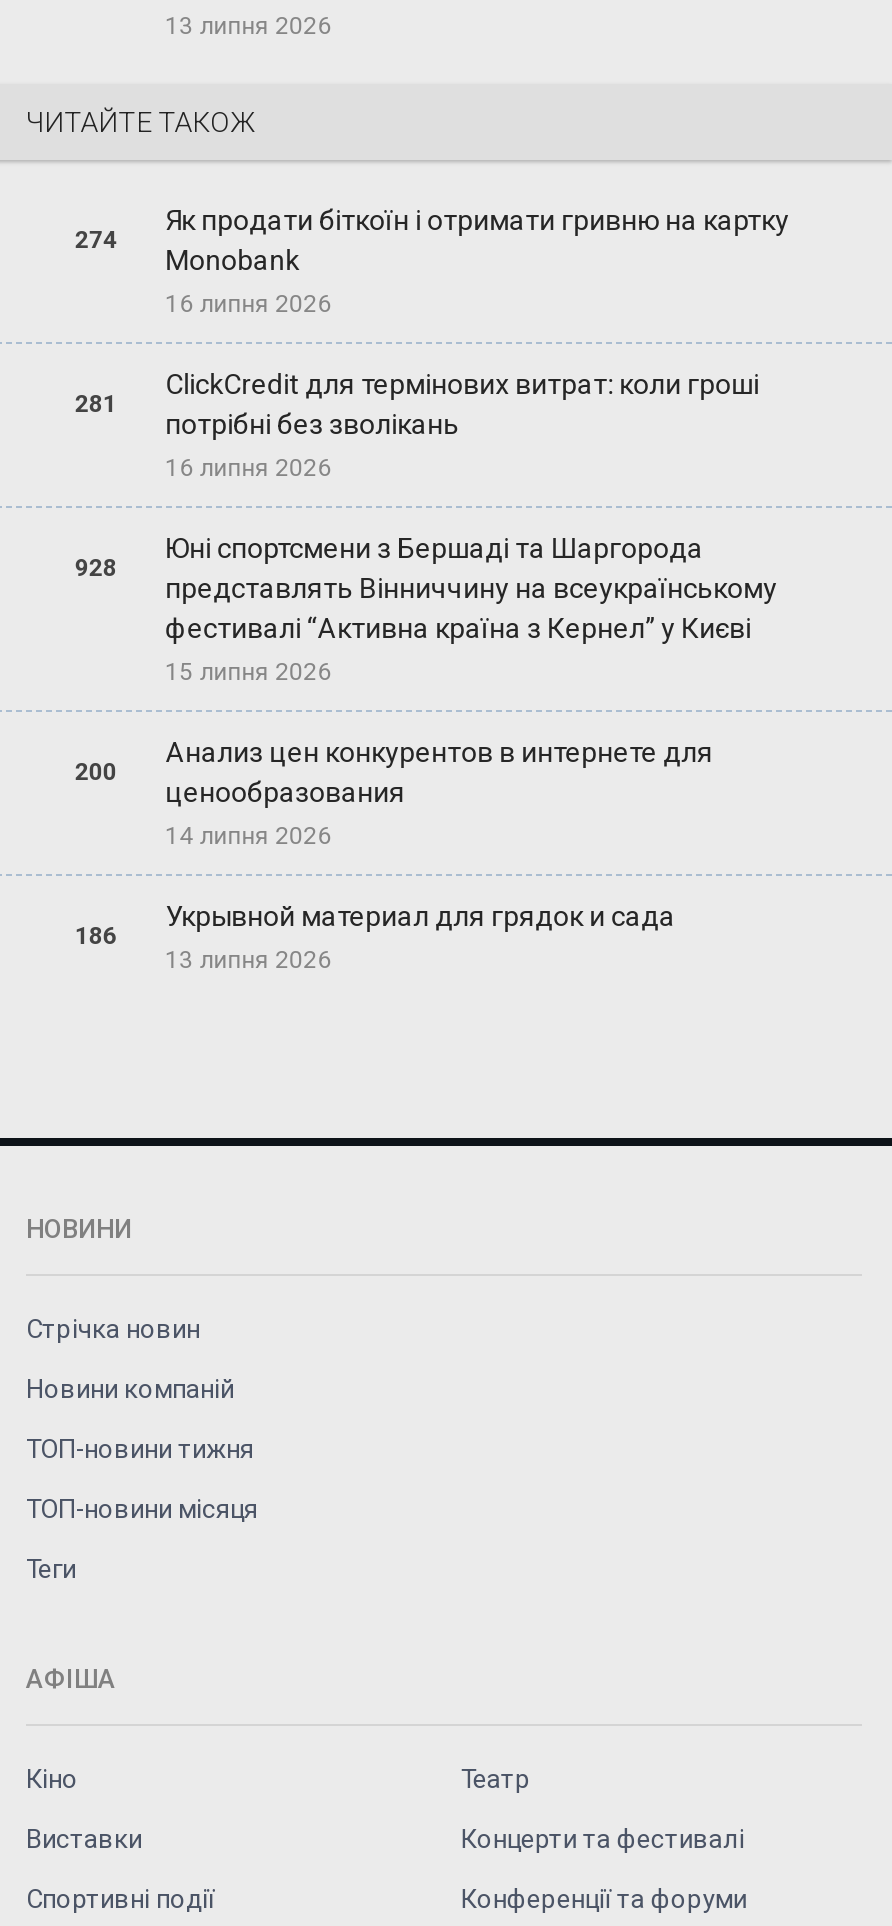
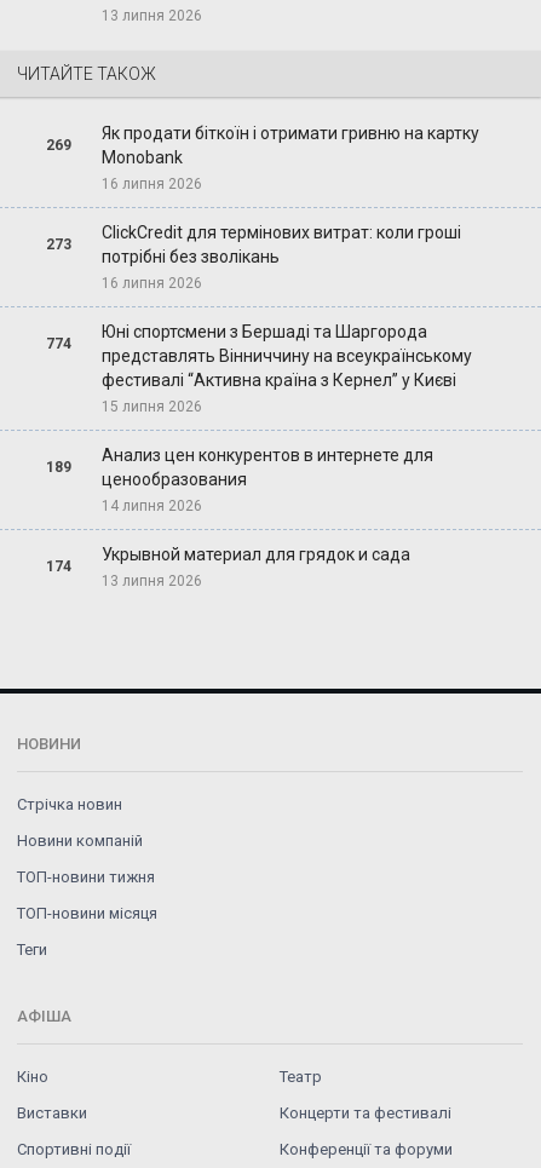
[75,225,117,253] 274 -> [46,136,72,153] 269
[75,389,117,417] 281 -> [46,236,72,253] 273
[75,553,117,581] 928 -> [46,335,72,352] 774
[75,757,117,785] 200 -> [46,458,72,475] 189
[75,921,117,949] 186 -> [46,558,72,575] 174

